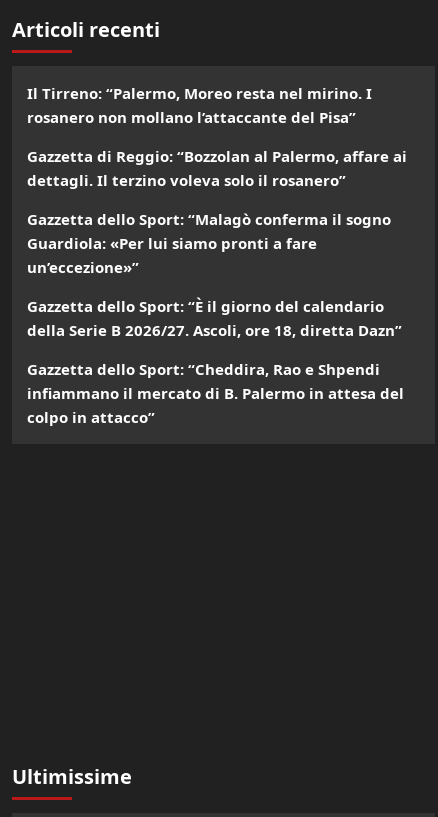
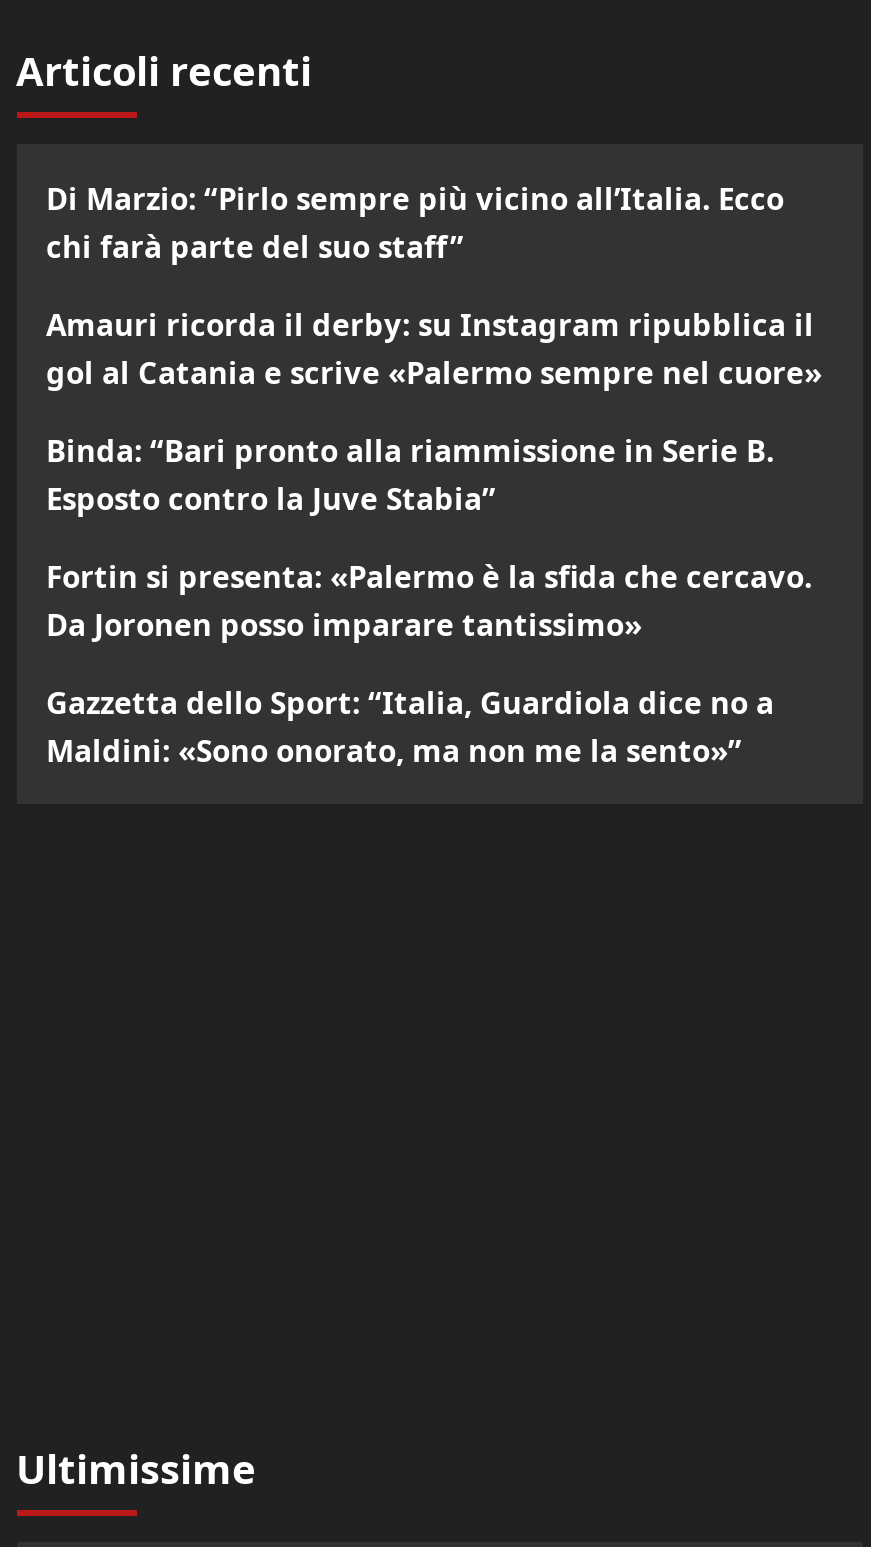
[26,83,371,127] Il Tirreno: “Palermo, Moreo resta nel mirino. I | rosanero non mollano l’attaccante del Pisa” -> [46,178,784,266] Di Marzio: “Pirlo sempre più vicino all’Italia. Ecco | chi farà parte del suo staff”
[26,146,406,190] Gazzetta di Reggio: “Bozzolan al Palermo, affare ai | dettagli. Il terzino voleva solo il rosanero” -> [46,304,822,392] Amauri ricorda il derby: su Instagram ripubblica il | gol al Catania e scrive «Palermo sempre nel cuore»
[26,209,390,277] Gazzetta dello Sport: “Malagò conferma il sogno | Guardiola: «Per lui siamo pronti a fare | un’eccezione»” -> [46,430,774,518] Binda: “Bari pronto alla riammissione in Serie B. | Esposto contro la Juve Stabia”
[26,296,401,340] Gazzetta dello Sport: “È il giorno del calendario | della Serie B 2026/27. Ascoli, ore 18, diretta Dazn” -> [46,556,812,644] Fortin si presenta: «Palermo è la sfida che cercavo. | Da Joronen posso imparare tantissimo»
[26,359,403,427] Gazzetta dello Sport: “Cheddira, Rao e Shpendi | infiammano il mercato di B. Palermo in attesa del | colpo in attacco” -> [46,682,774,770] Gazzetta dello Sport: “Italia, Guardiola dice no a | Maldini: «Sono onorato, ma non me la sento»”

